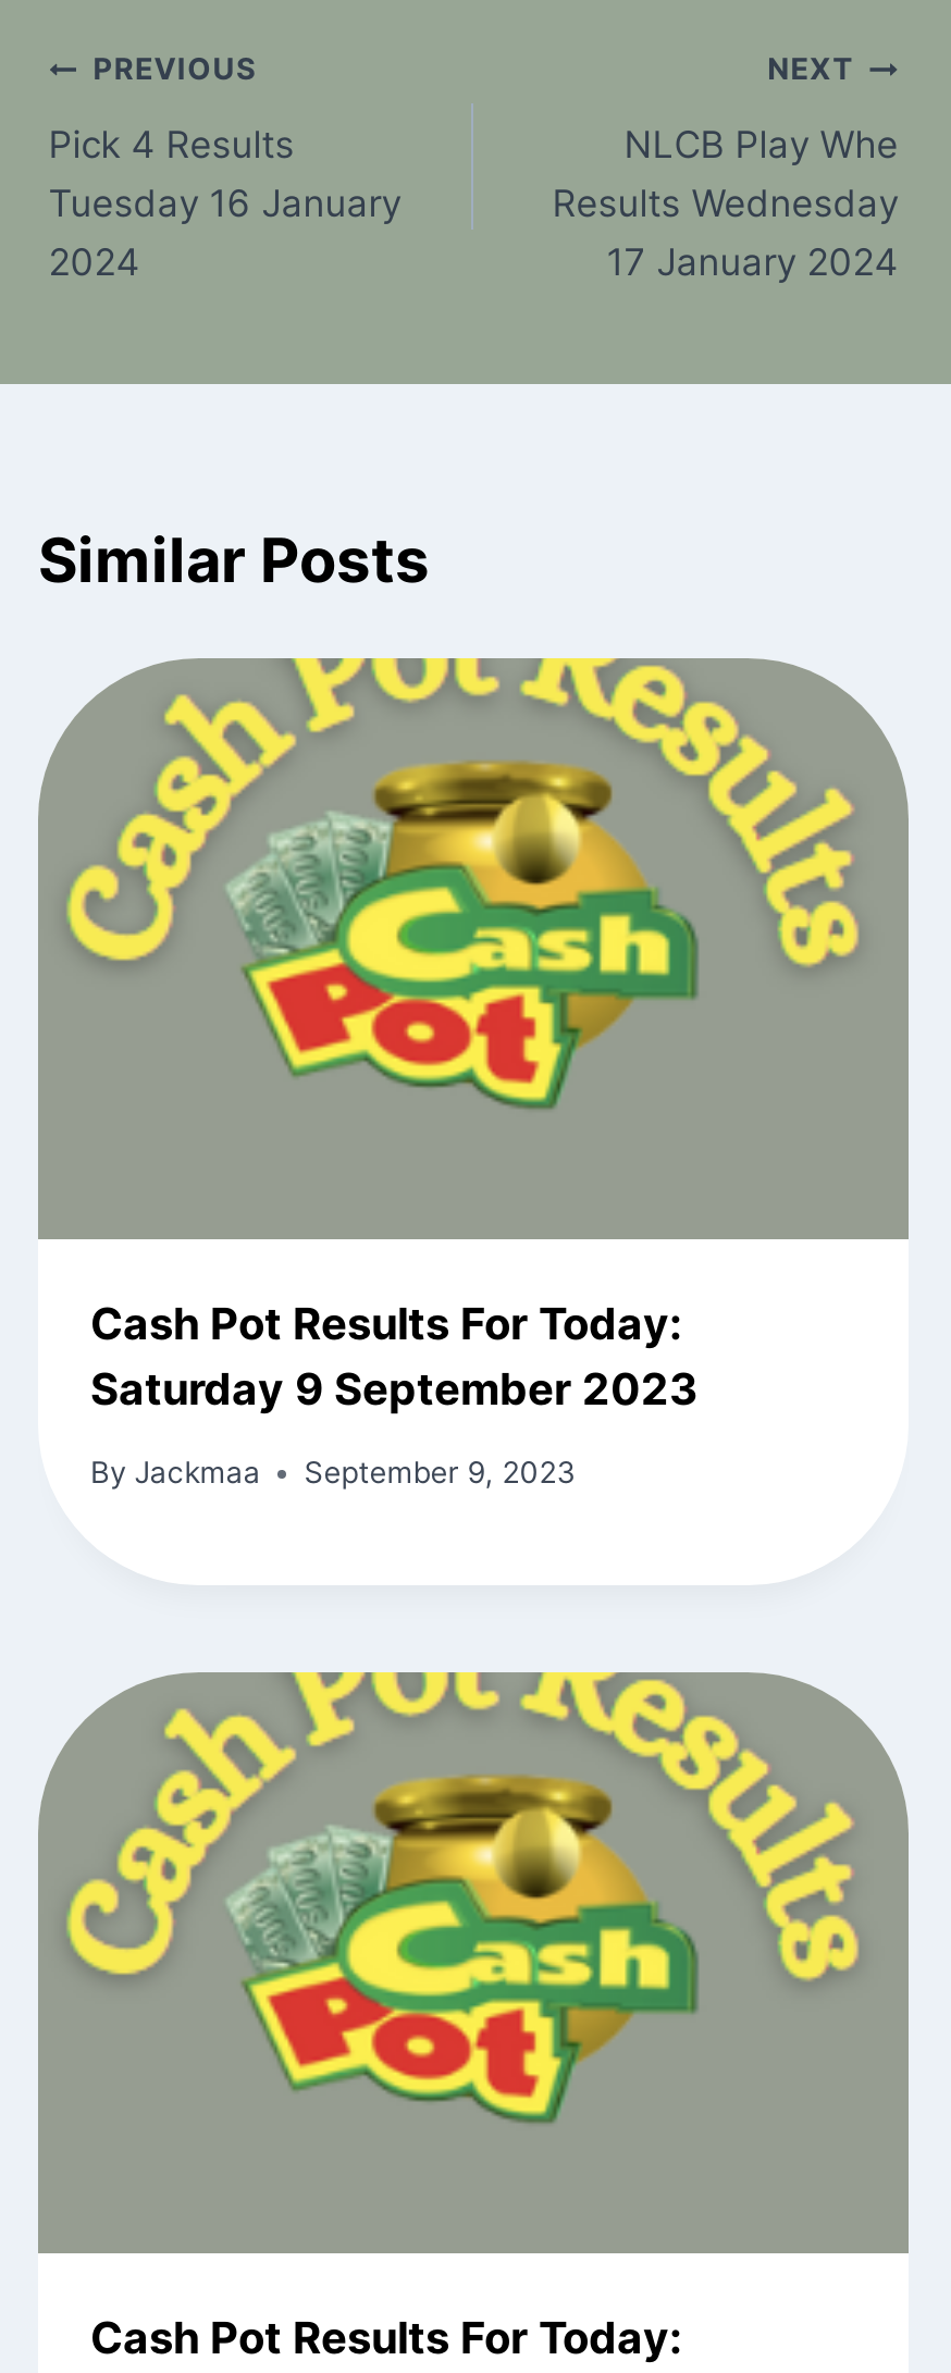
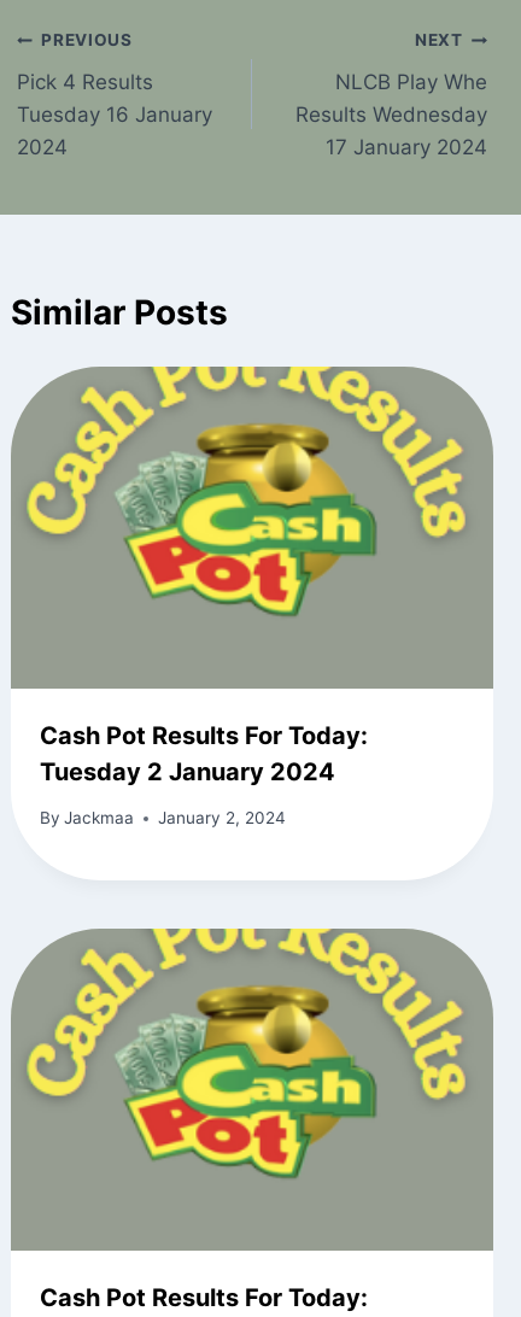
[90,1362,697,1415] Saturday 9 September 2023 -> [40,757,335,786] Tuesday 2 January 2024
[90,1455,576,1490] By Jackmaa September 9, 2023 -> [40,808,286,828] By Jackmaa January 2, 2024

